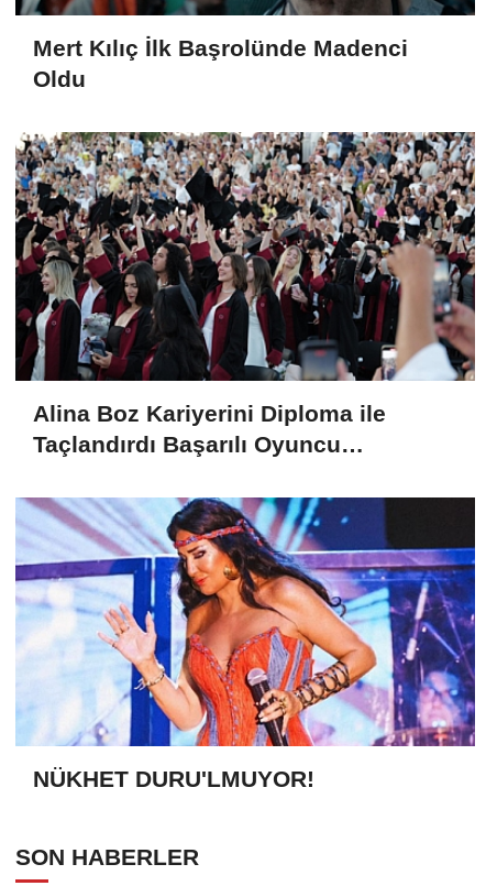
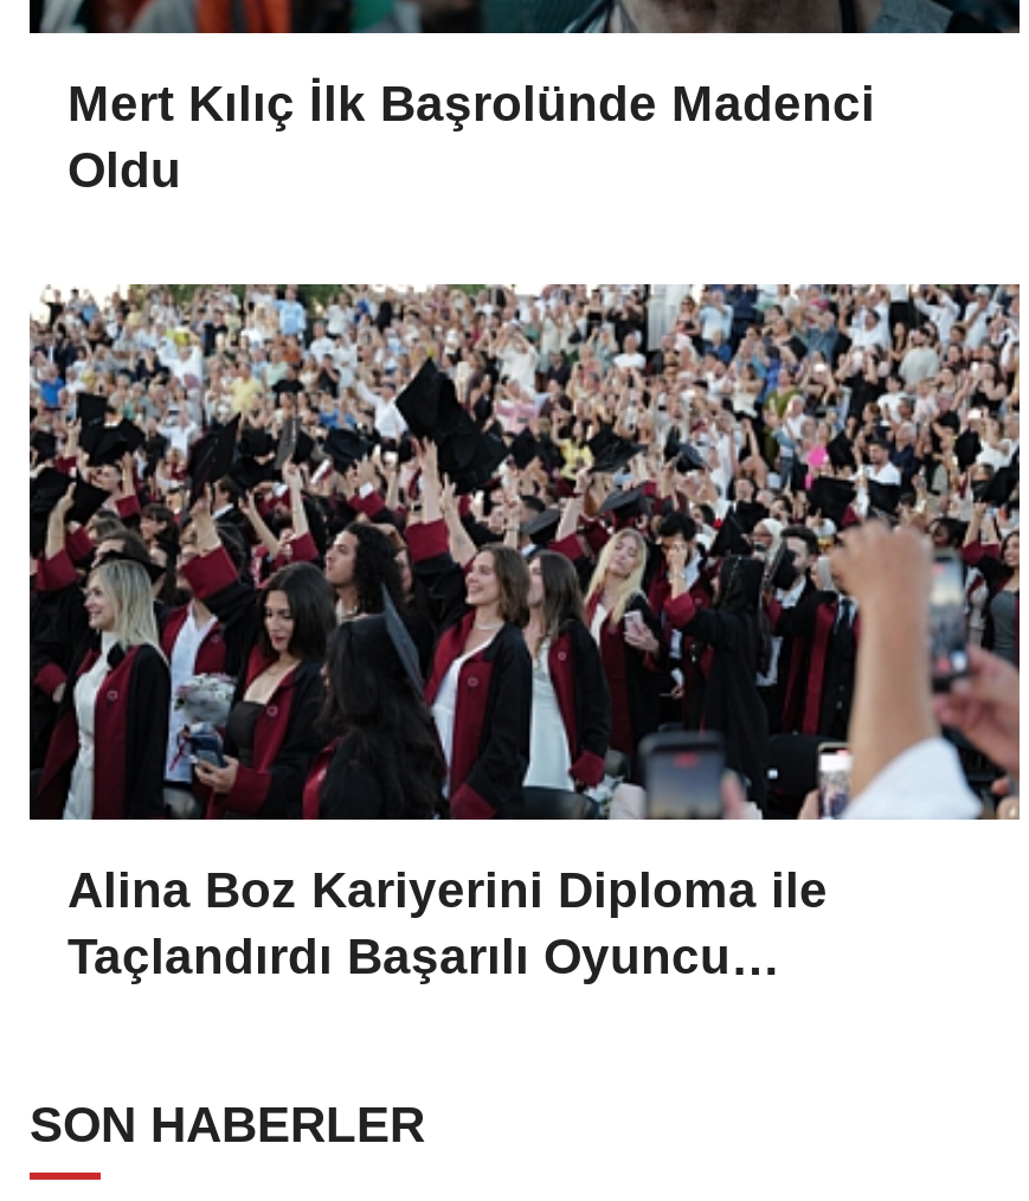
[14,496,476,792] [image] | NÜKHET DURU'LMUYOR! -> none

